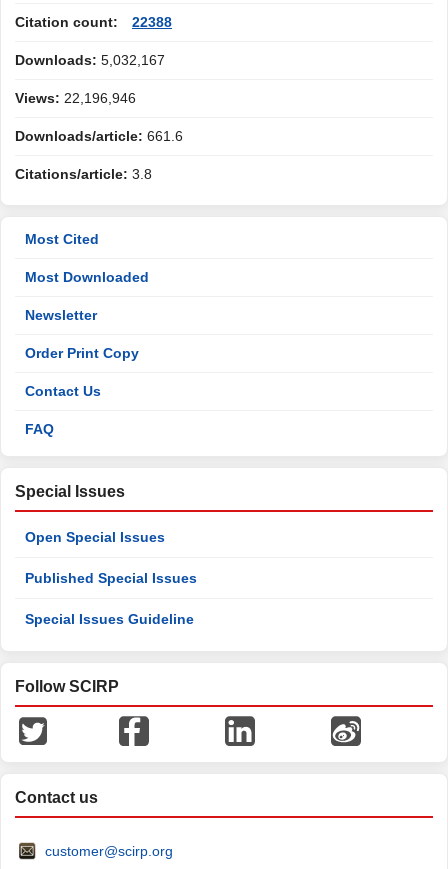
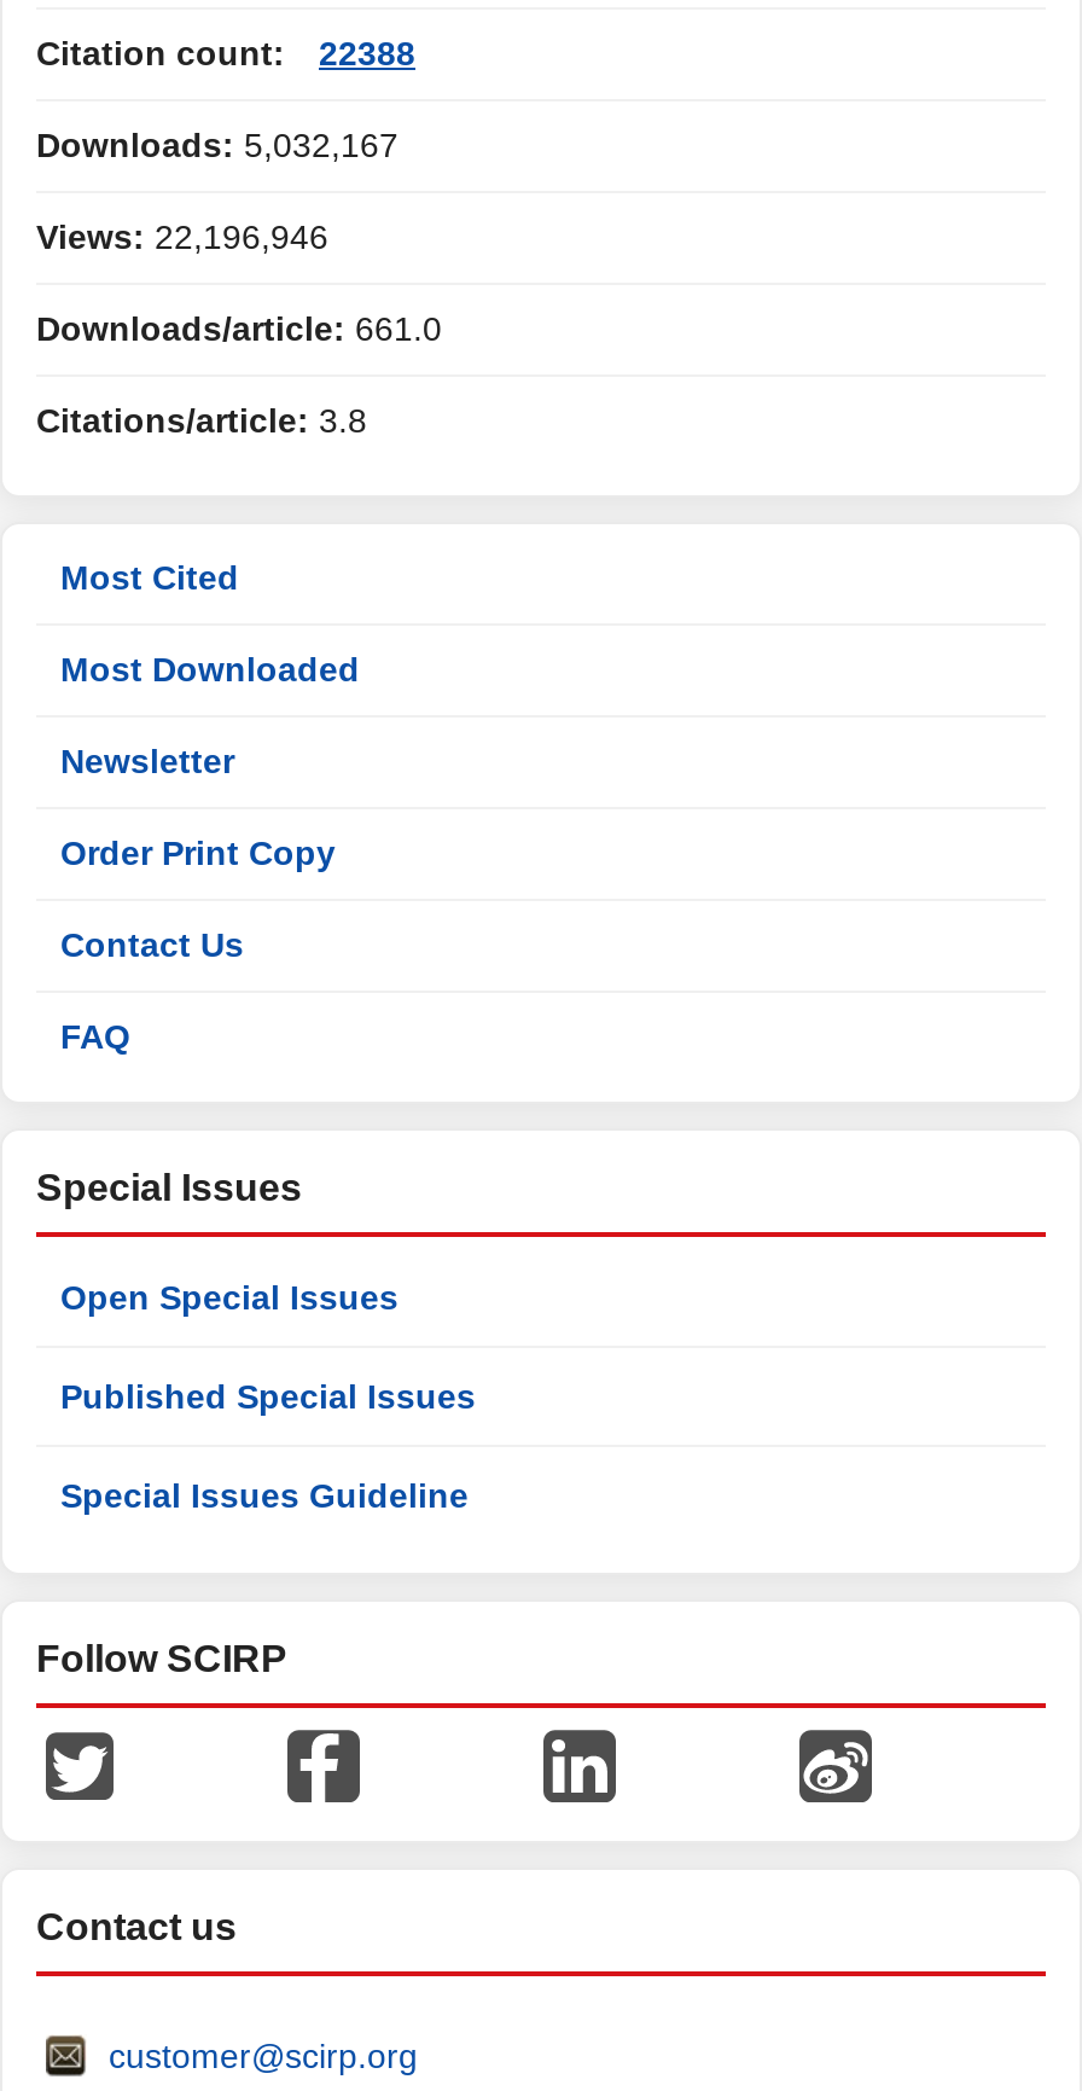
[15,128,183,144] Downloads/article: 661.6 -> [36,309,442,348] Downloads/article: 661.0

